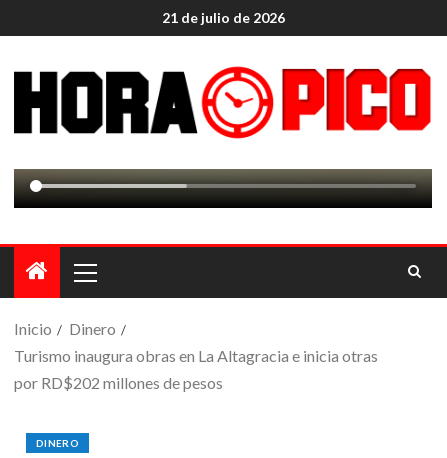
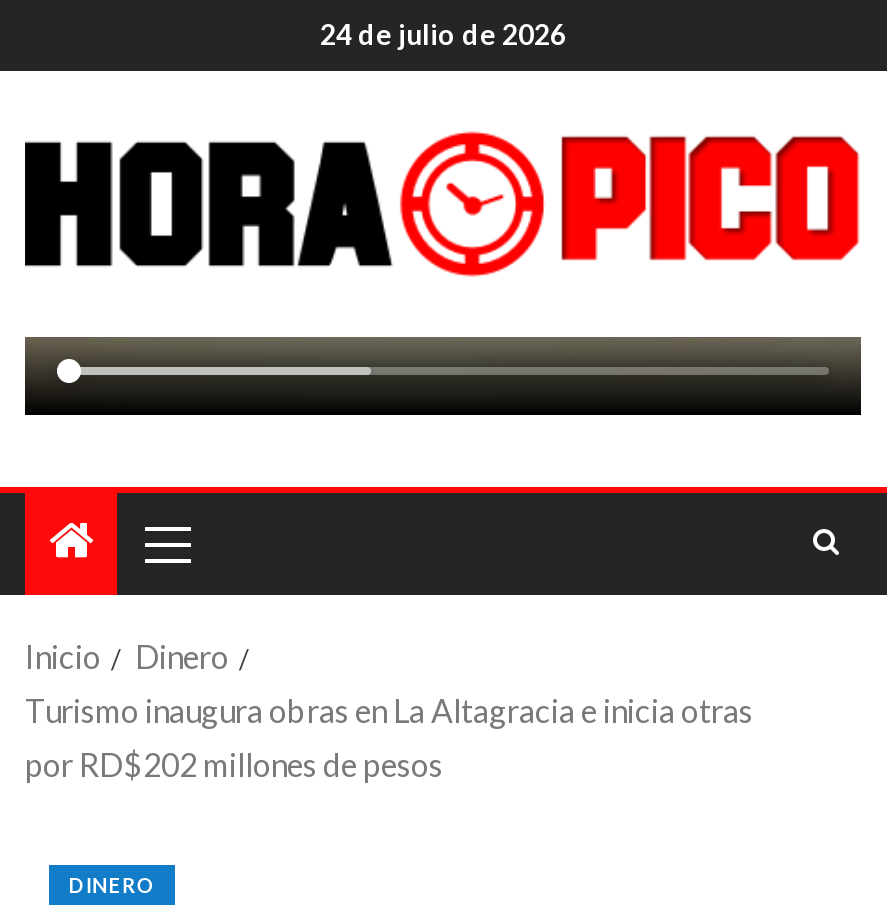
[161,9,284,26] 21 de julio de 2026 -> [320,17,566,51] 24 de julio de 2026

